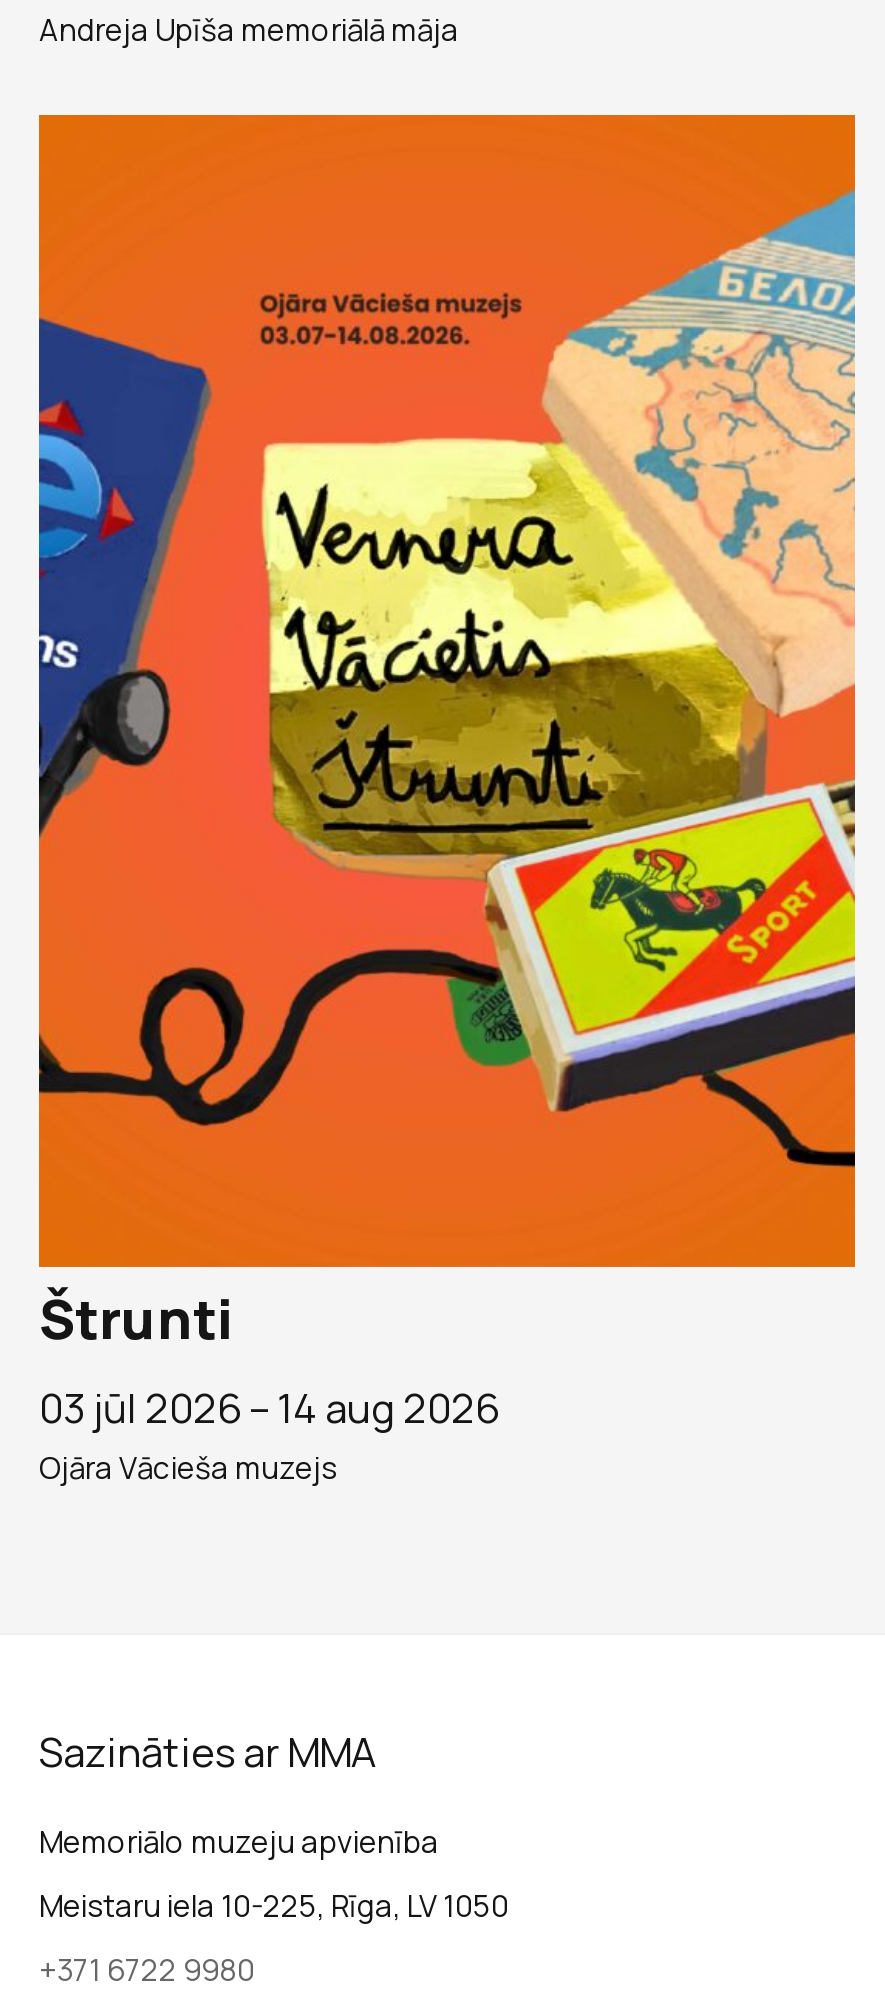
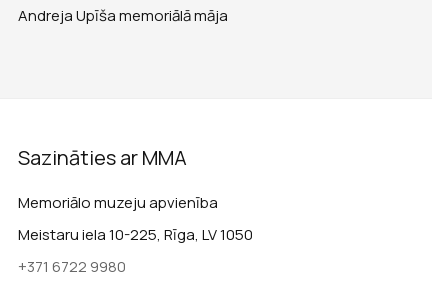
[37,112,857,1489] [image] | Štrunti | 03 jūl 2026 – 14 aug 2026 | Ojāra Vācieša muzejs -> none

